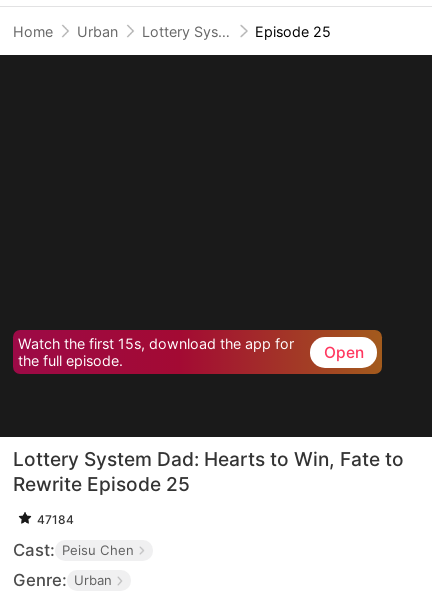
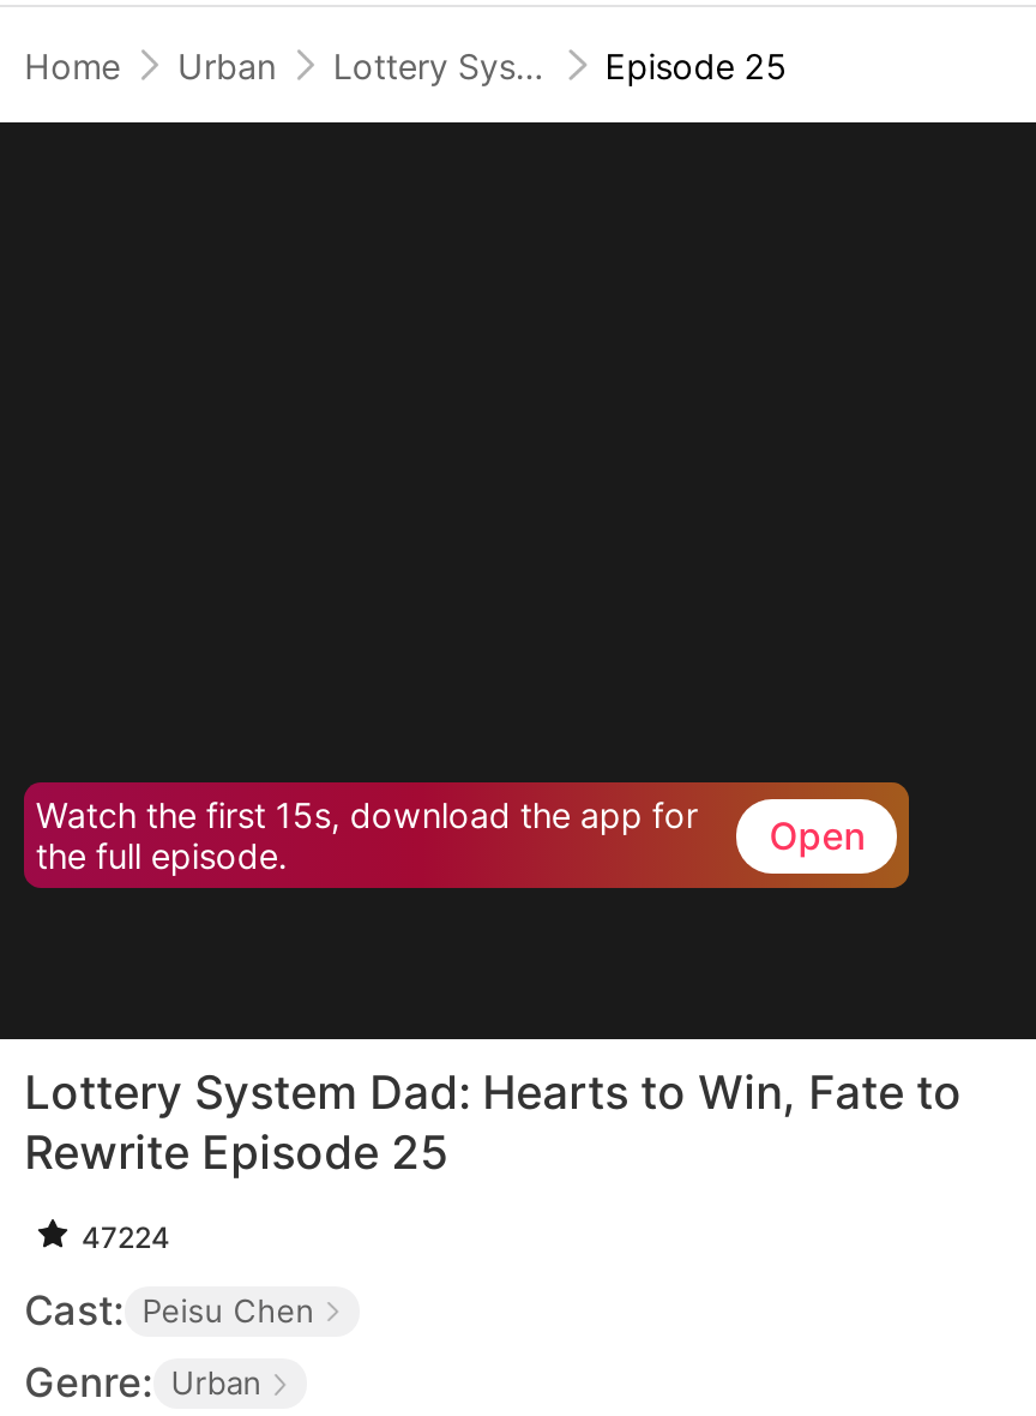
[37,512,74,527] 47184 -> [82,1218,170,1254] 47224

